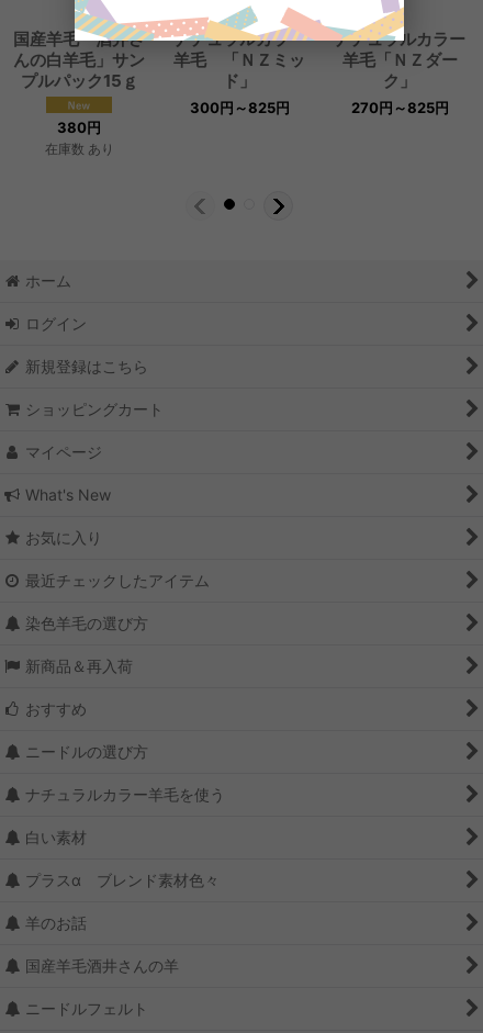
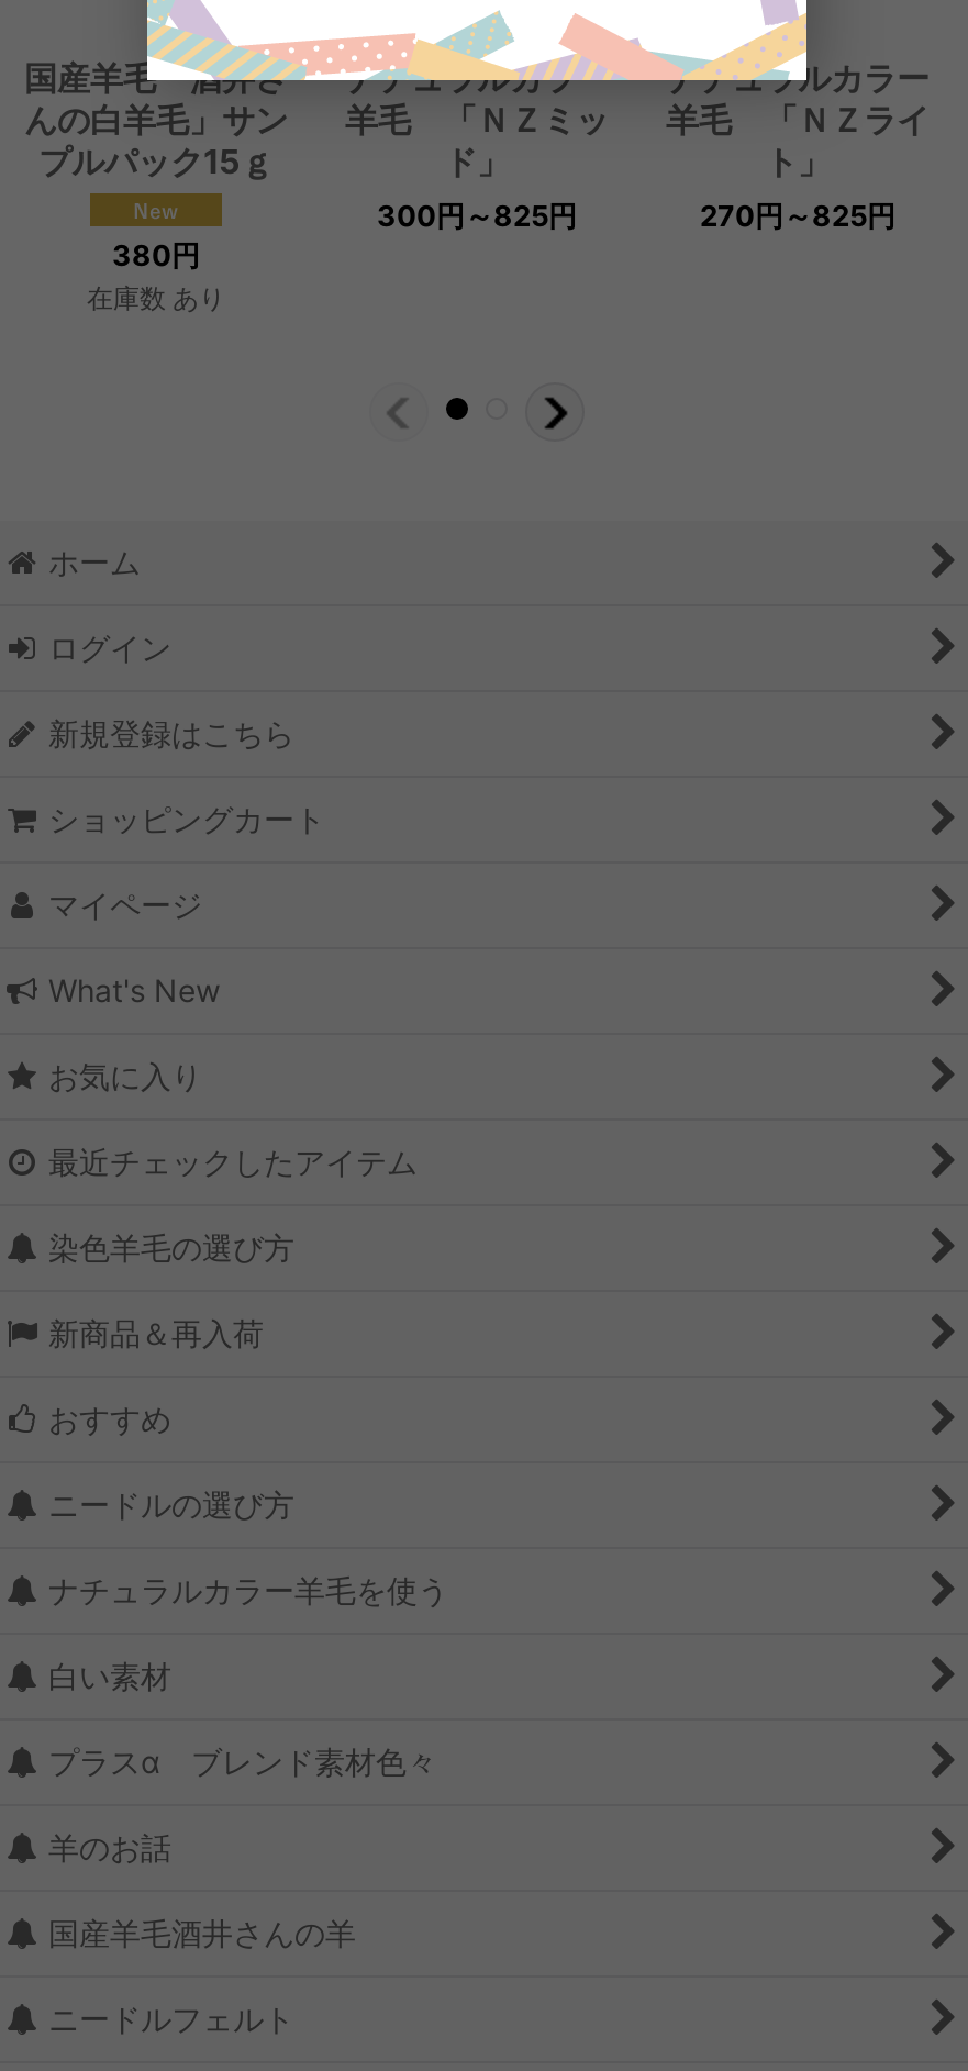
[342,49,457,91] 羊毛「ＮＺダー | ク」 -> [666,99,930,182] 羊毛 「ＮＺライ | ト」

